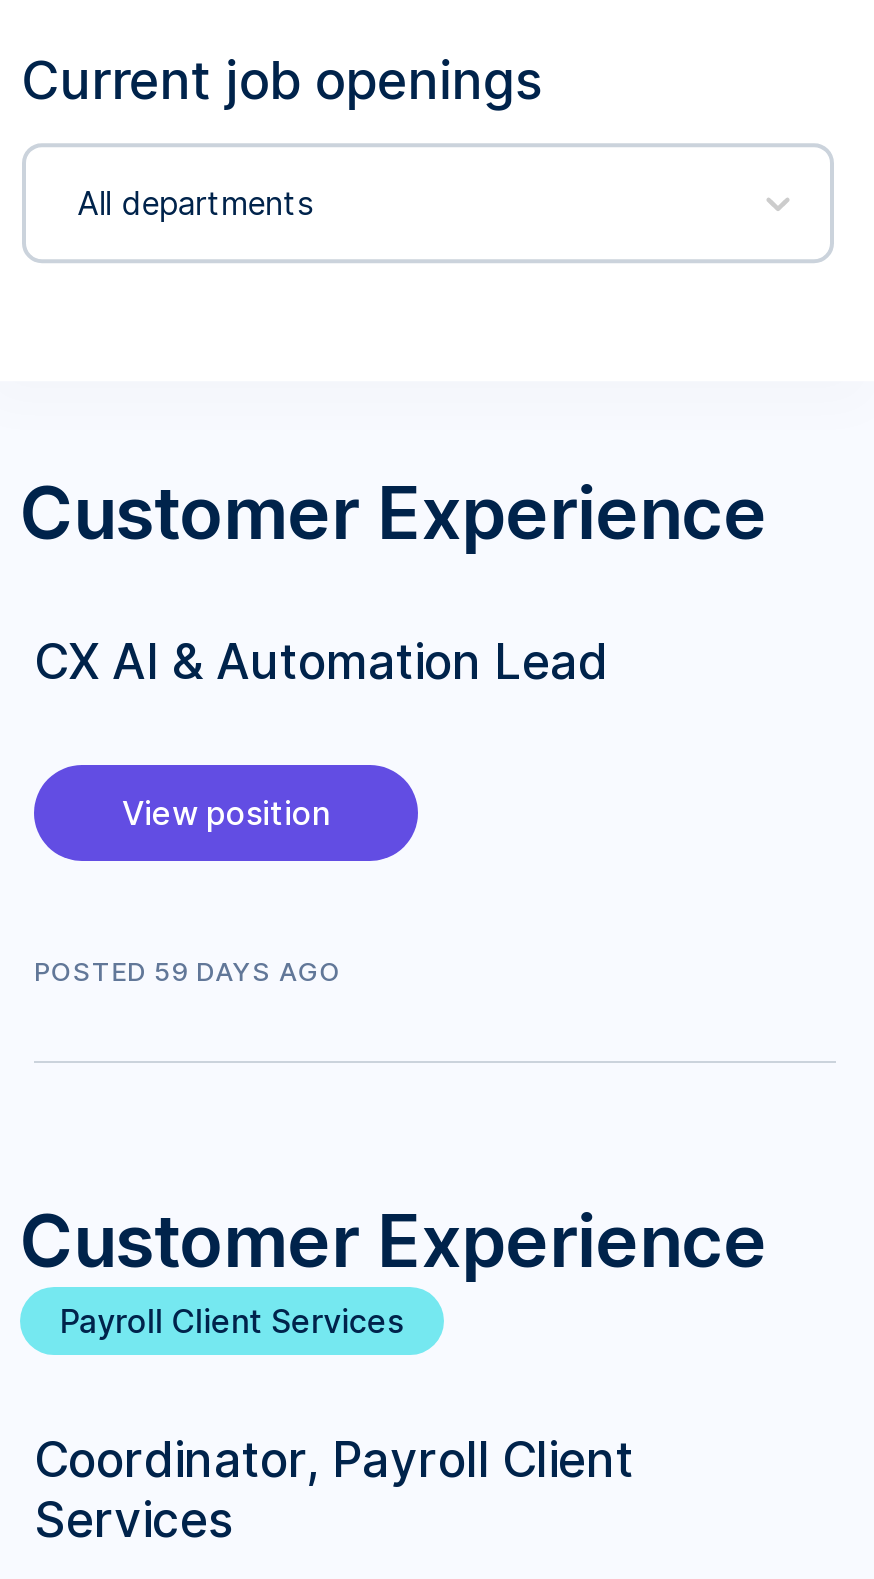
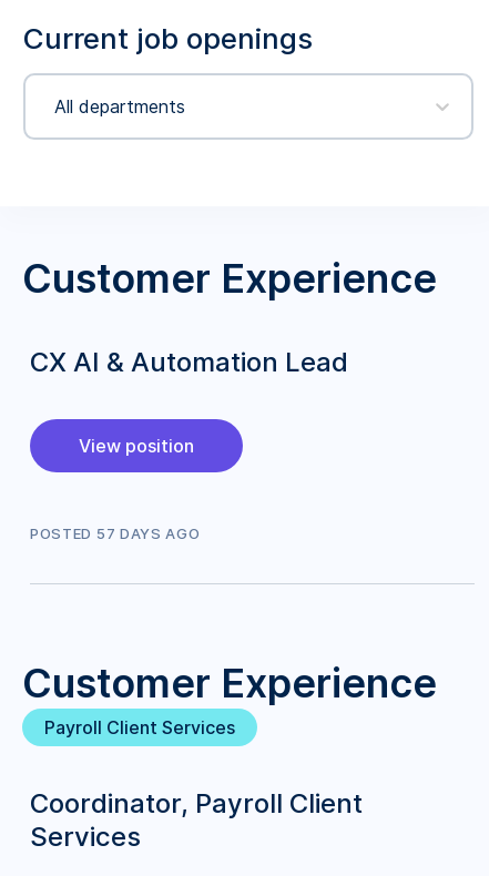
[34,955,341,987] POSTED 59 DAYS AGO -> [30,524,200,542] POSTED 57 DAYS AGO

